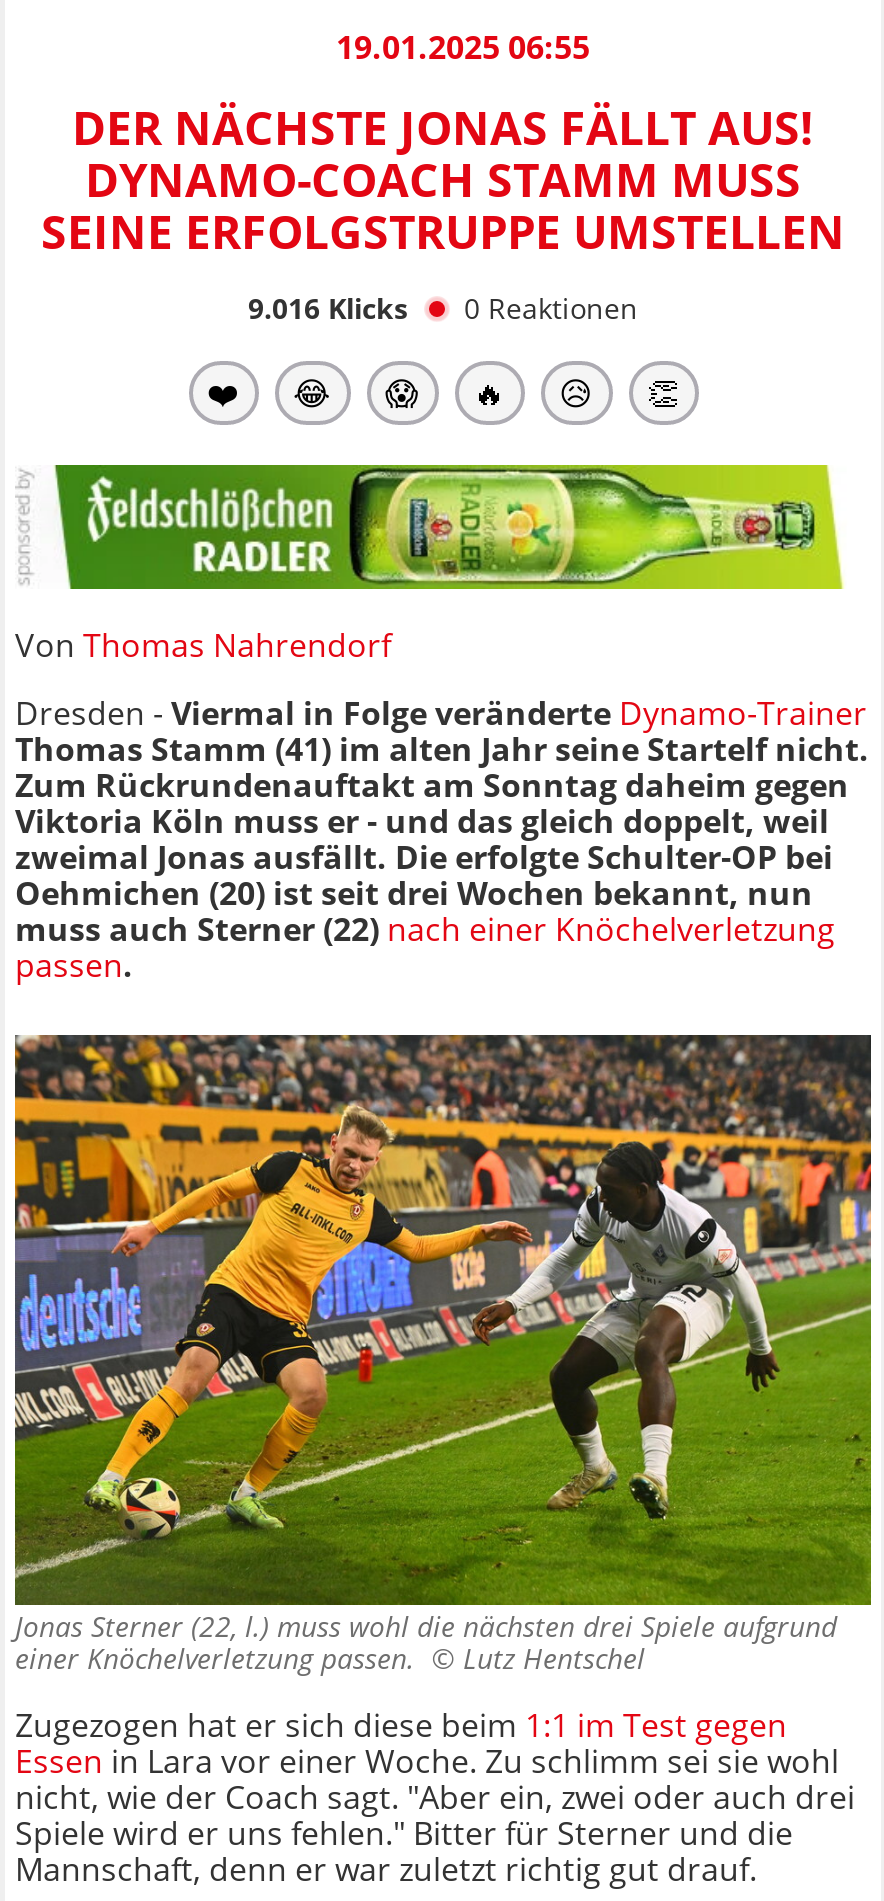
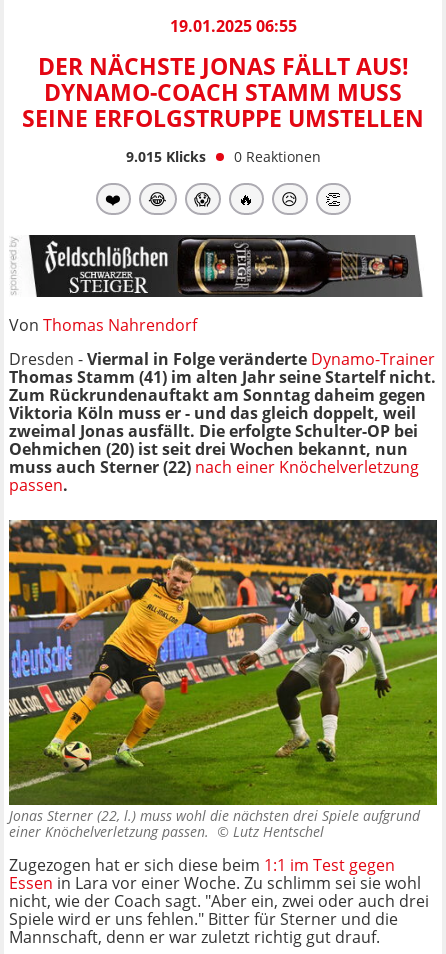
[248,289,638,327] 9.016 Klicks 0 Reaktionen -> [125,147,320,166] 9.015 Klicks 0 Reaktionen
[55,463,843,591] [image] -> [29,234,423,298] [image]

